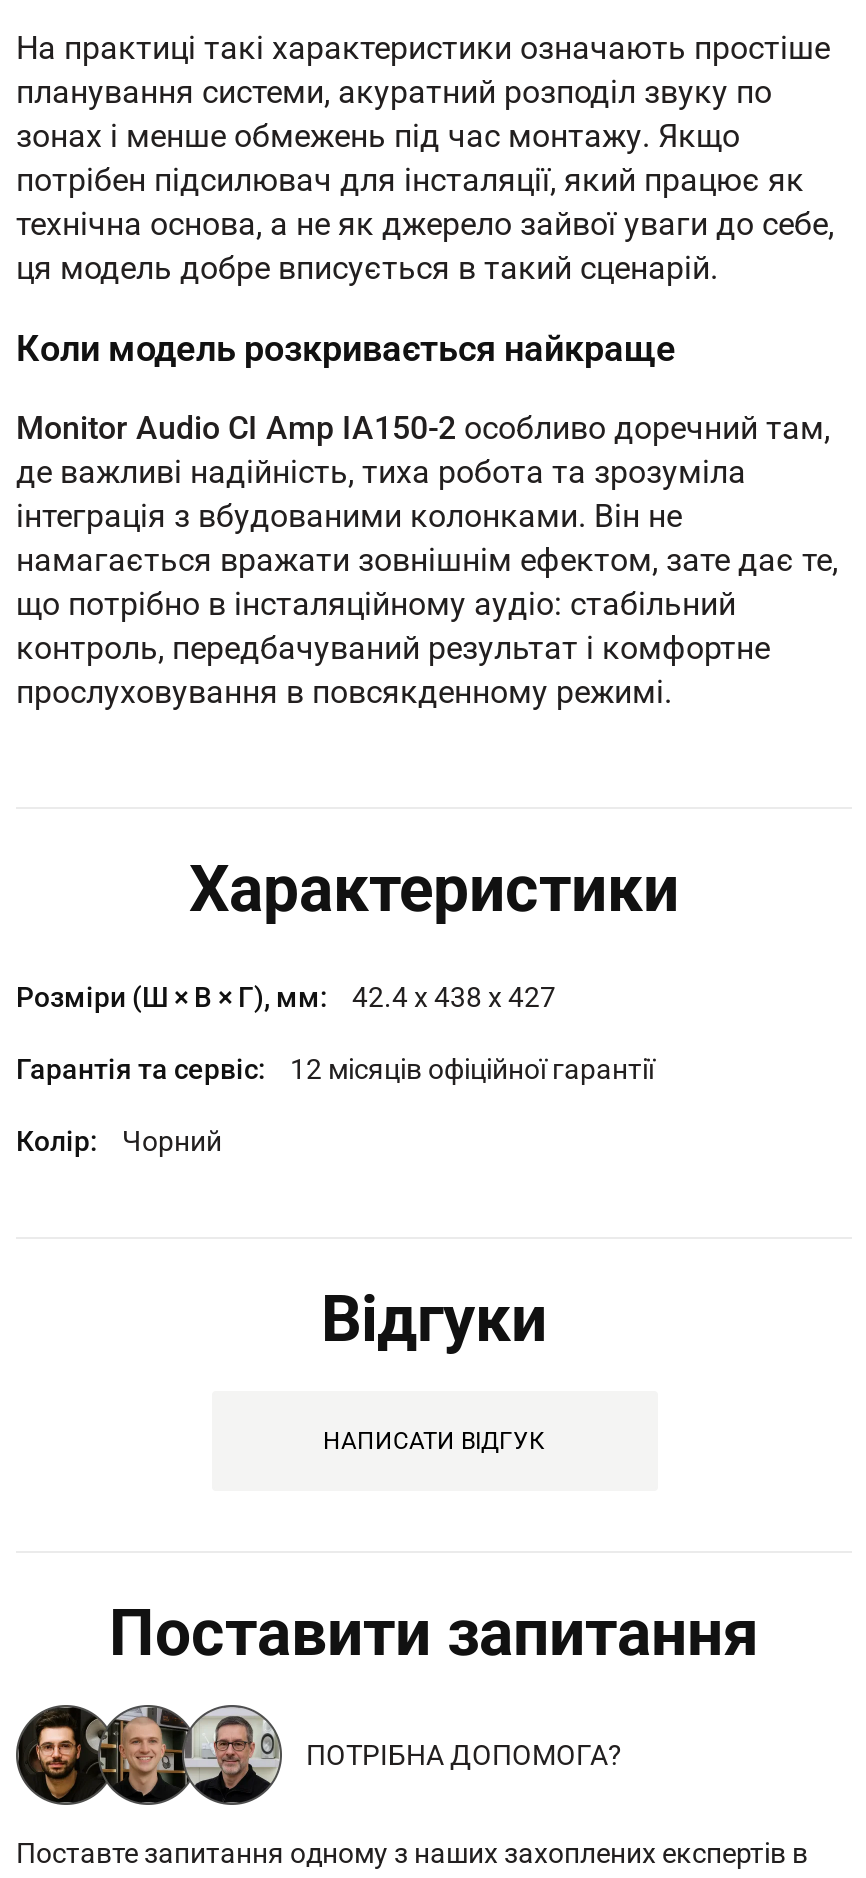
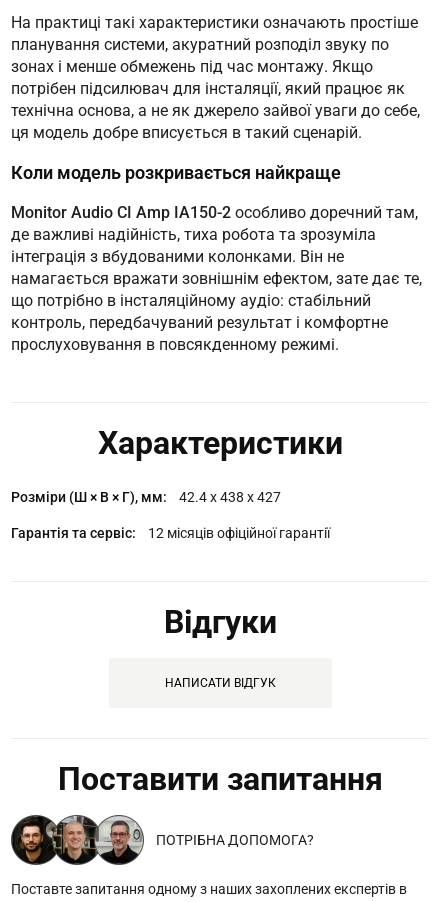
[122,1125,222,1157] Чорний -> none

